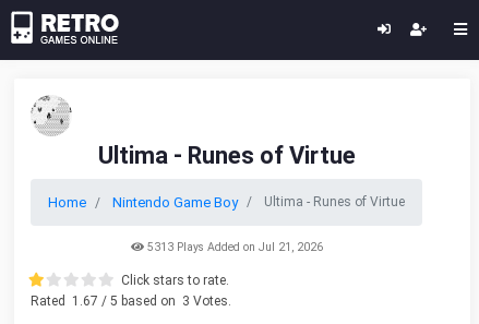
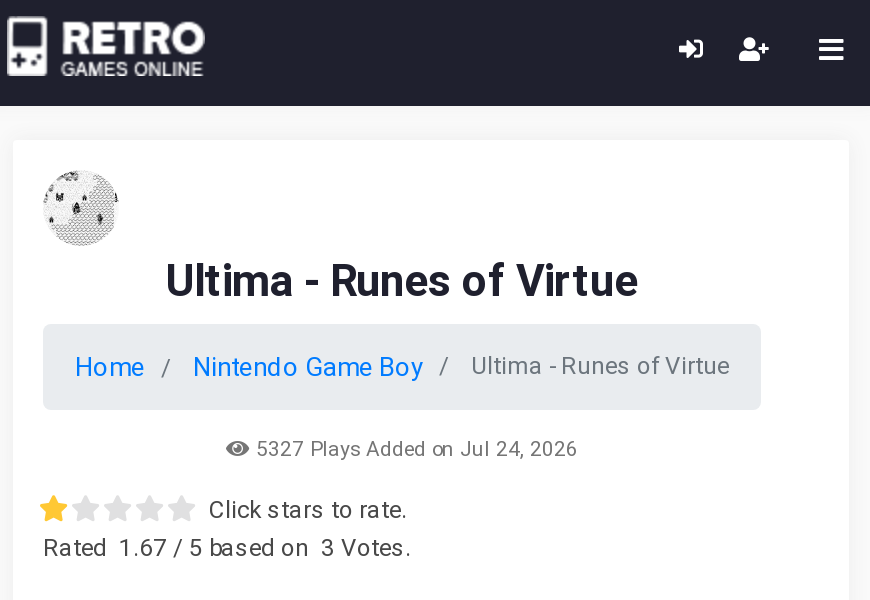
[143,240,322,254] 5313 Plays Added on Jul 21, 2026 -> [250,436,578,462] 5327 Plays Added on Jul 24, 2026

